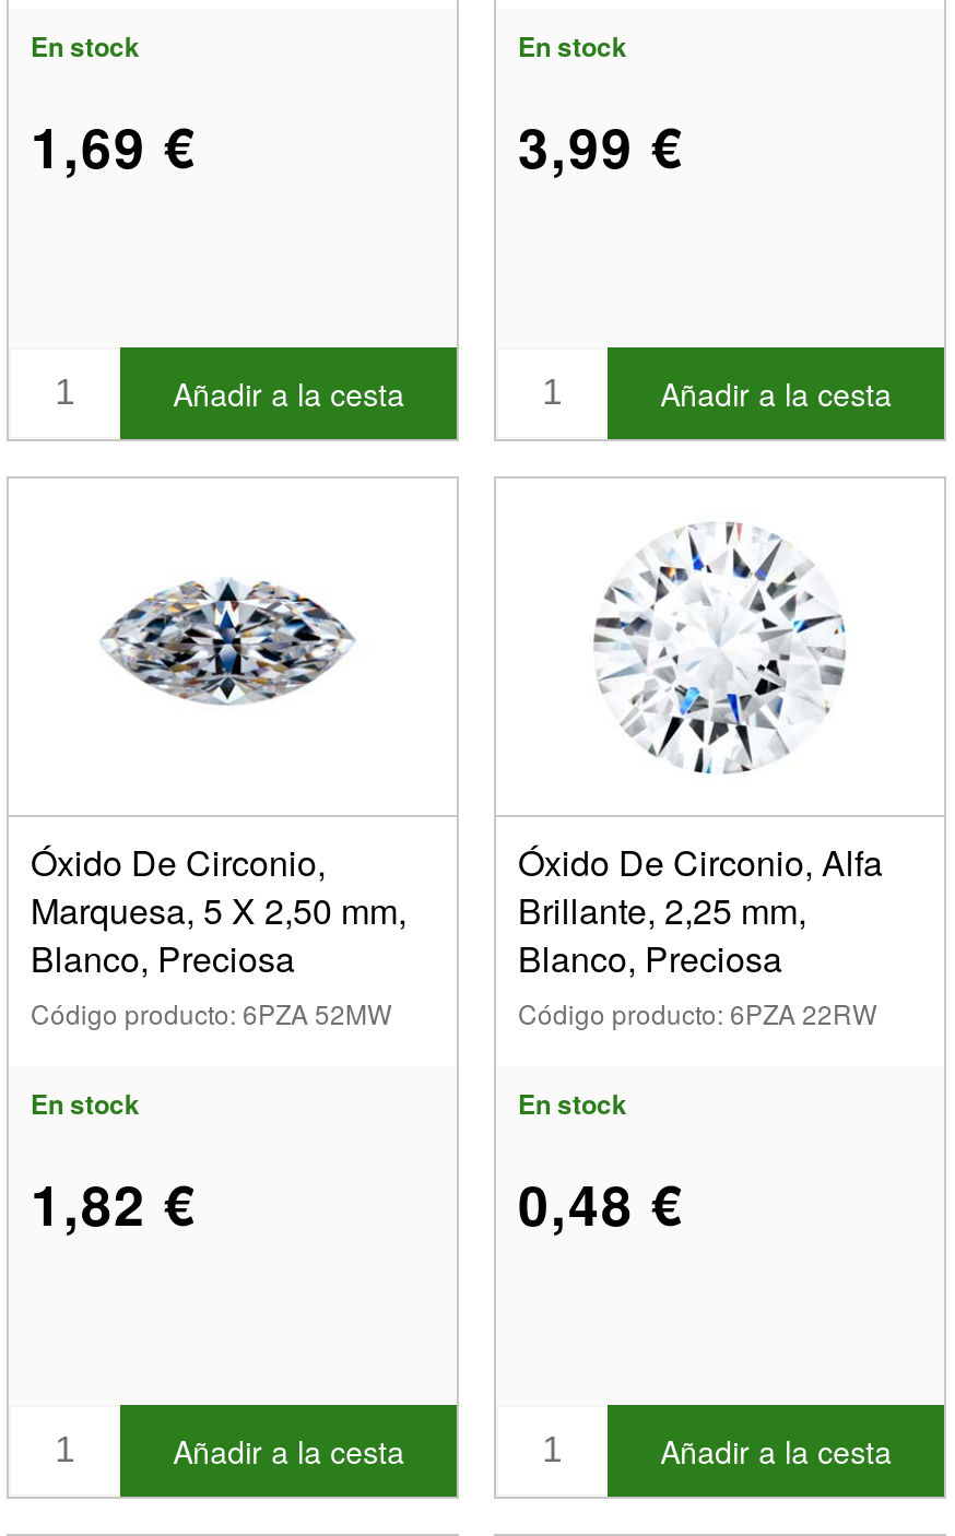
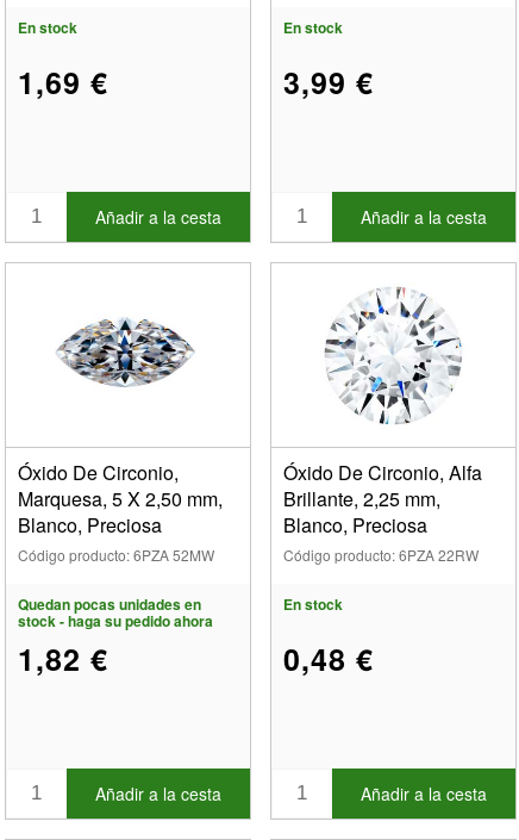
[31,1083,140,1122] En stock -> [18,593,213,631] Quedan pocas unidades en | stock - haga su pedido ahora

